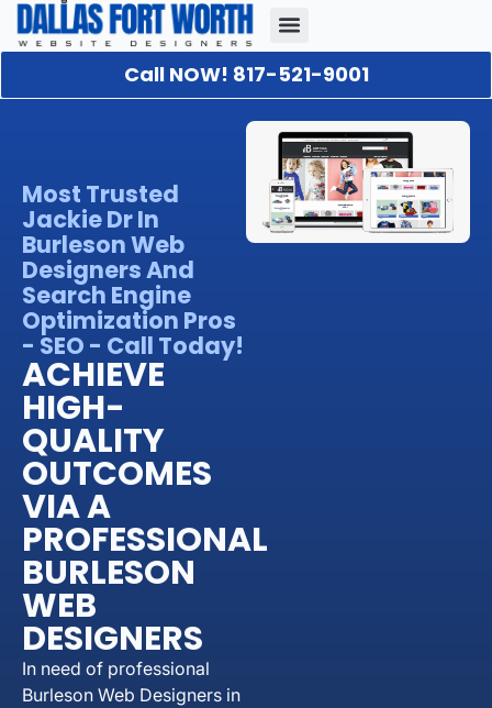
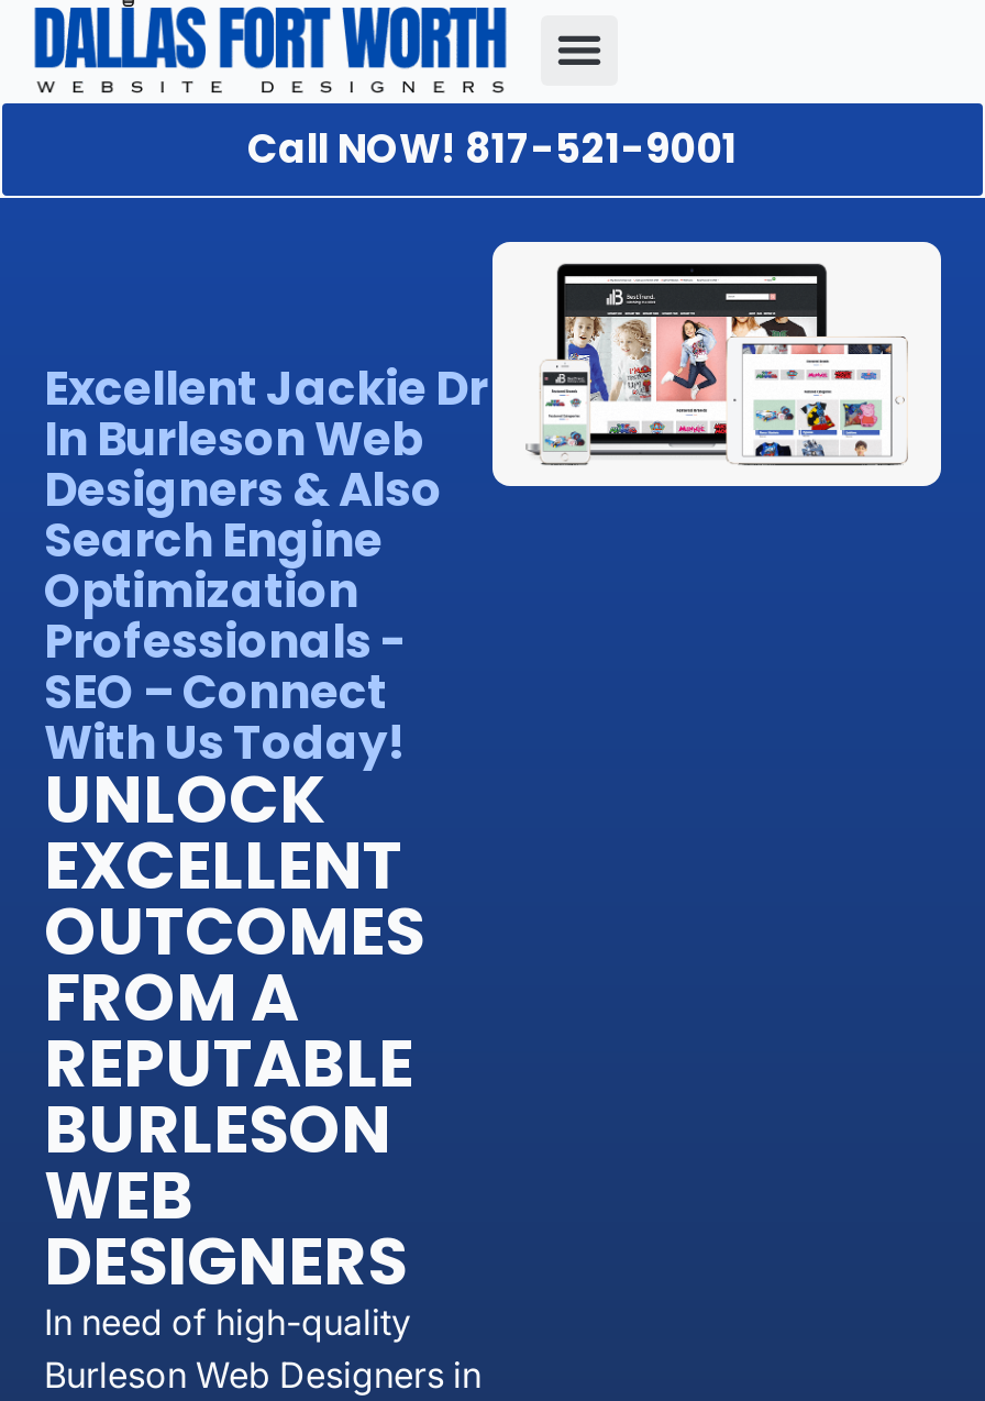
[22,178,194,286] Most Trusted | Jackie Dr In | Burleson Web | Designers And -> [44,356,488,521] Excellent Jackie Dr | In Burleson Web | Designers & Also
moved [22,279,191,311] -> [44,508,383,571]: Search Engine
[22,304,244,464] Optimization Pros | - SEO - Call Today! | ACHIEVE | HIGH- | QUALITY -> [44,558,407,912] Optimization | Professionals - | SEO – Connect | With Us Today! | UNLOCK | EXCELLENT
[22,484,268,563] VIA A | PROFESSIONAL -> [44,952,413,1110] FROM A | REPUTABLE
[22,657,210,679] In need of professional -> [44,1299,411,1343] In need of high-quality

